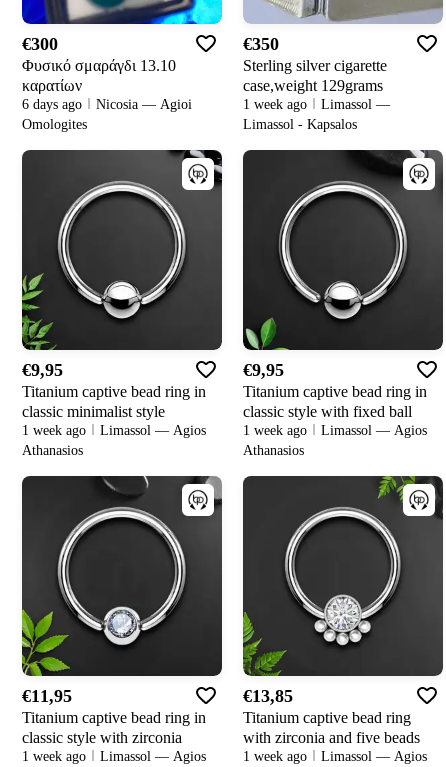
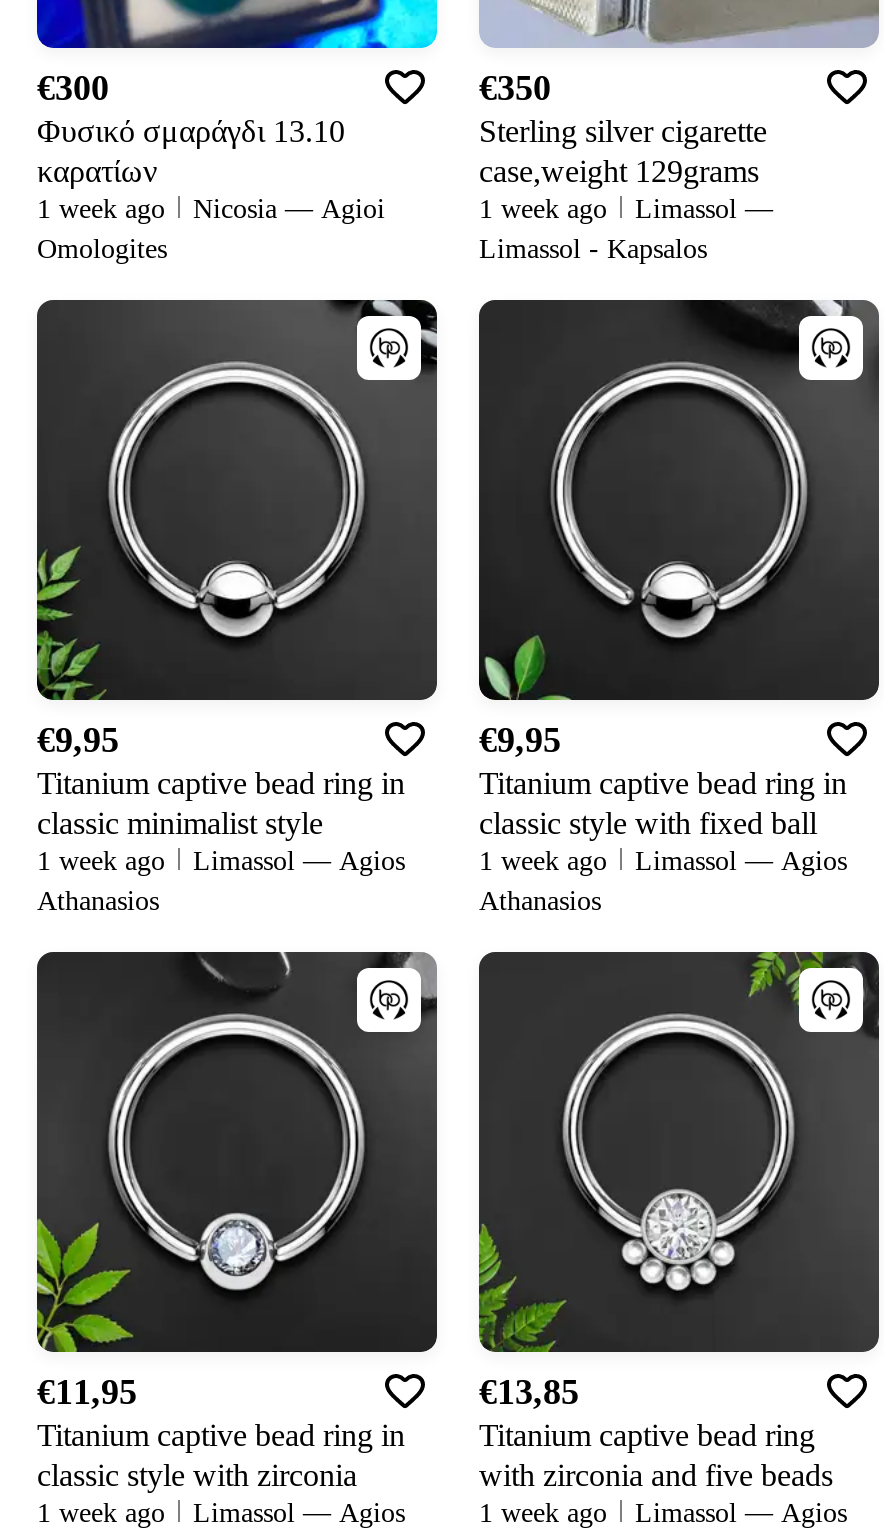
[22,97,192,112] 6 days ago Nicosia — Agioi -> [37,194,385,224] 1 week ago Nicosia — Agioi

